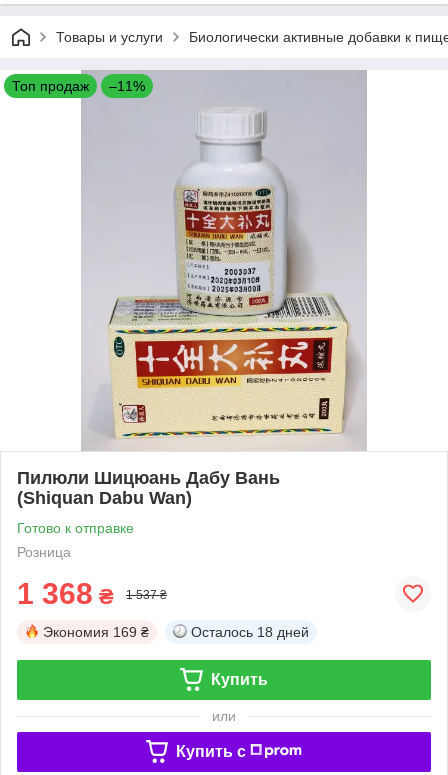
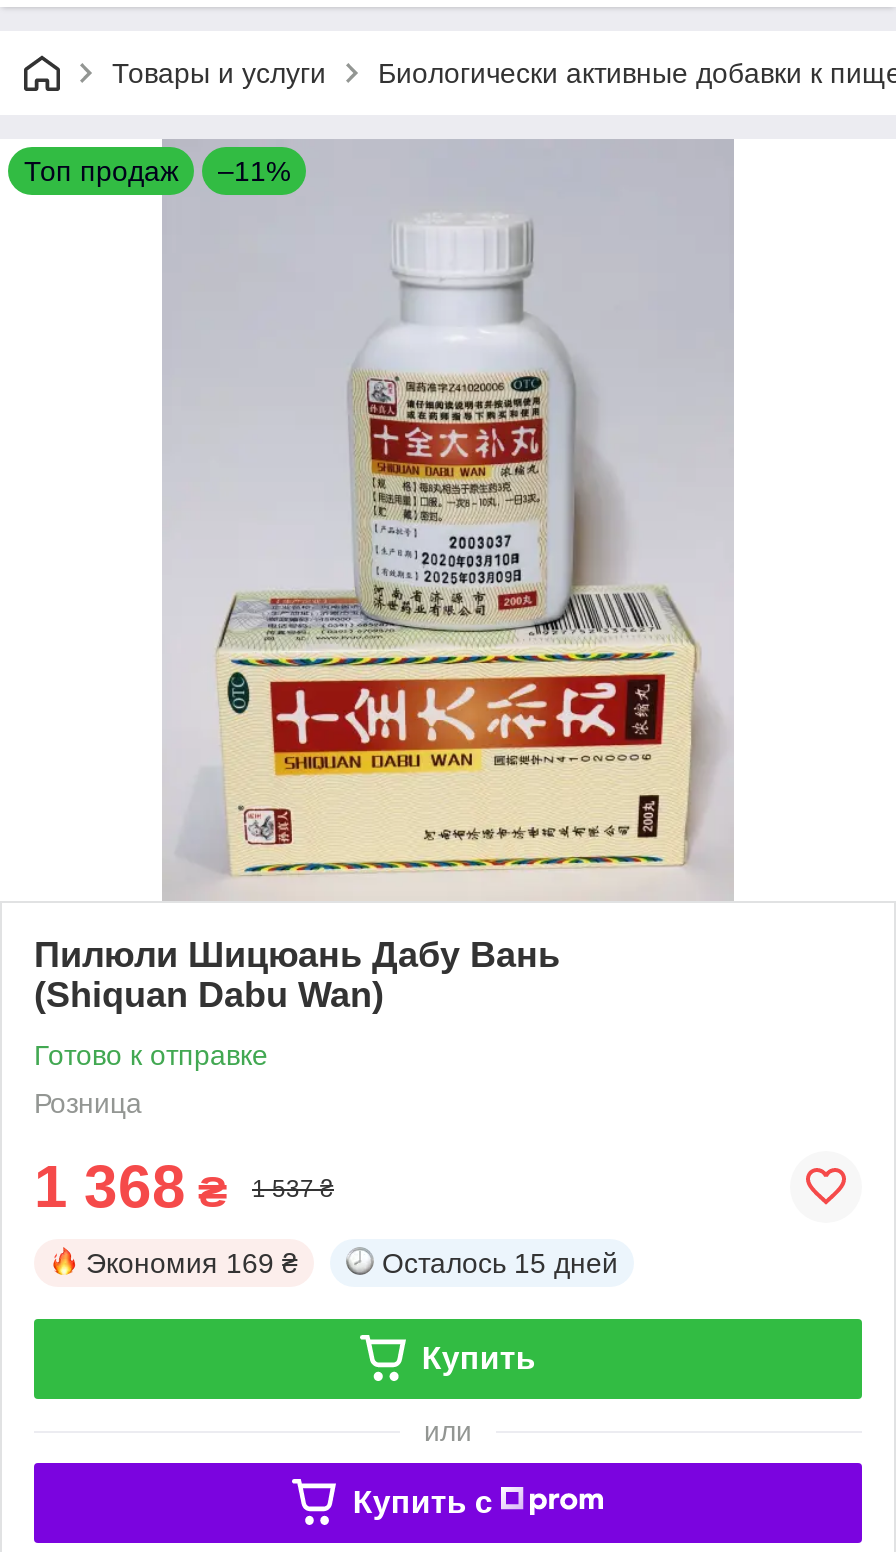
[191,624,309,640] Осталось 18 дней -> [382,1247,618,1279] Осталось 15 дней

